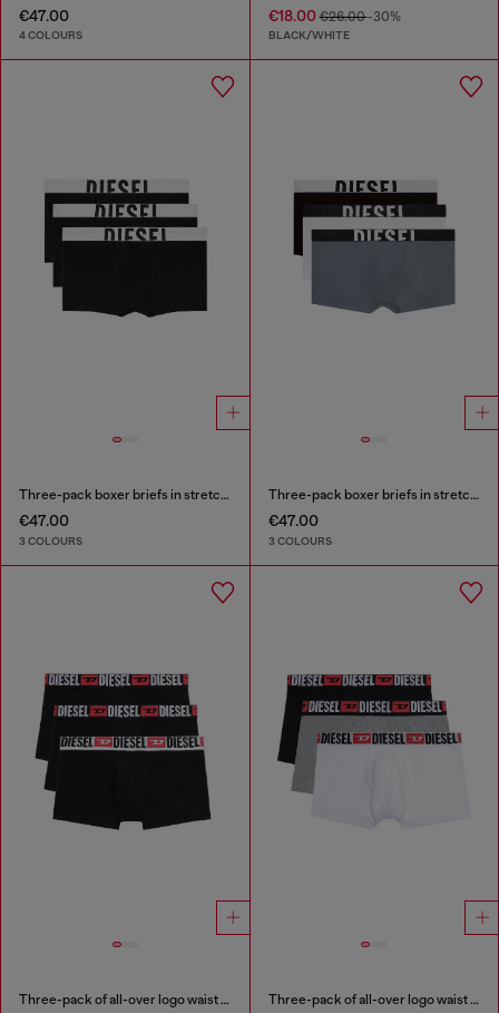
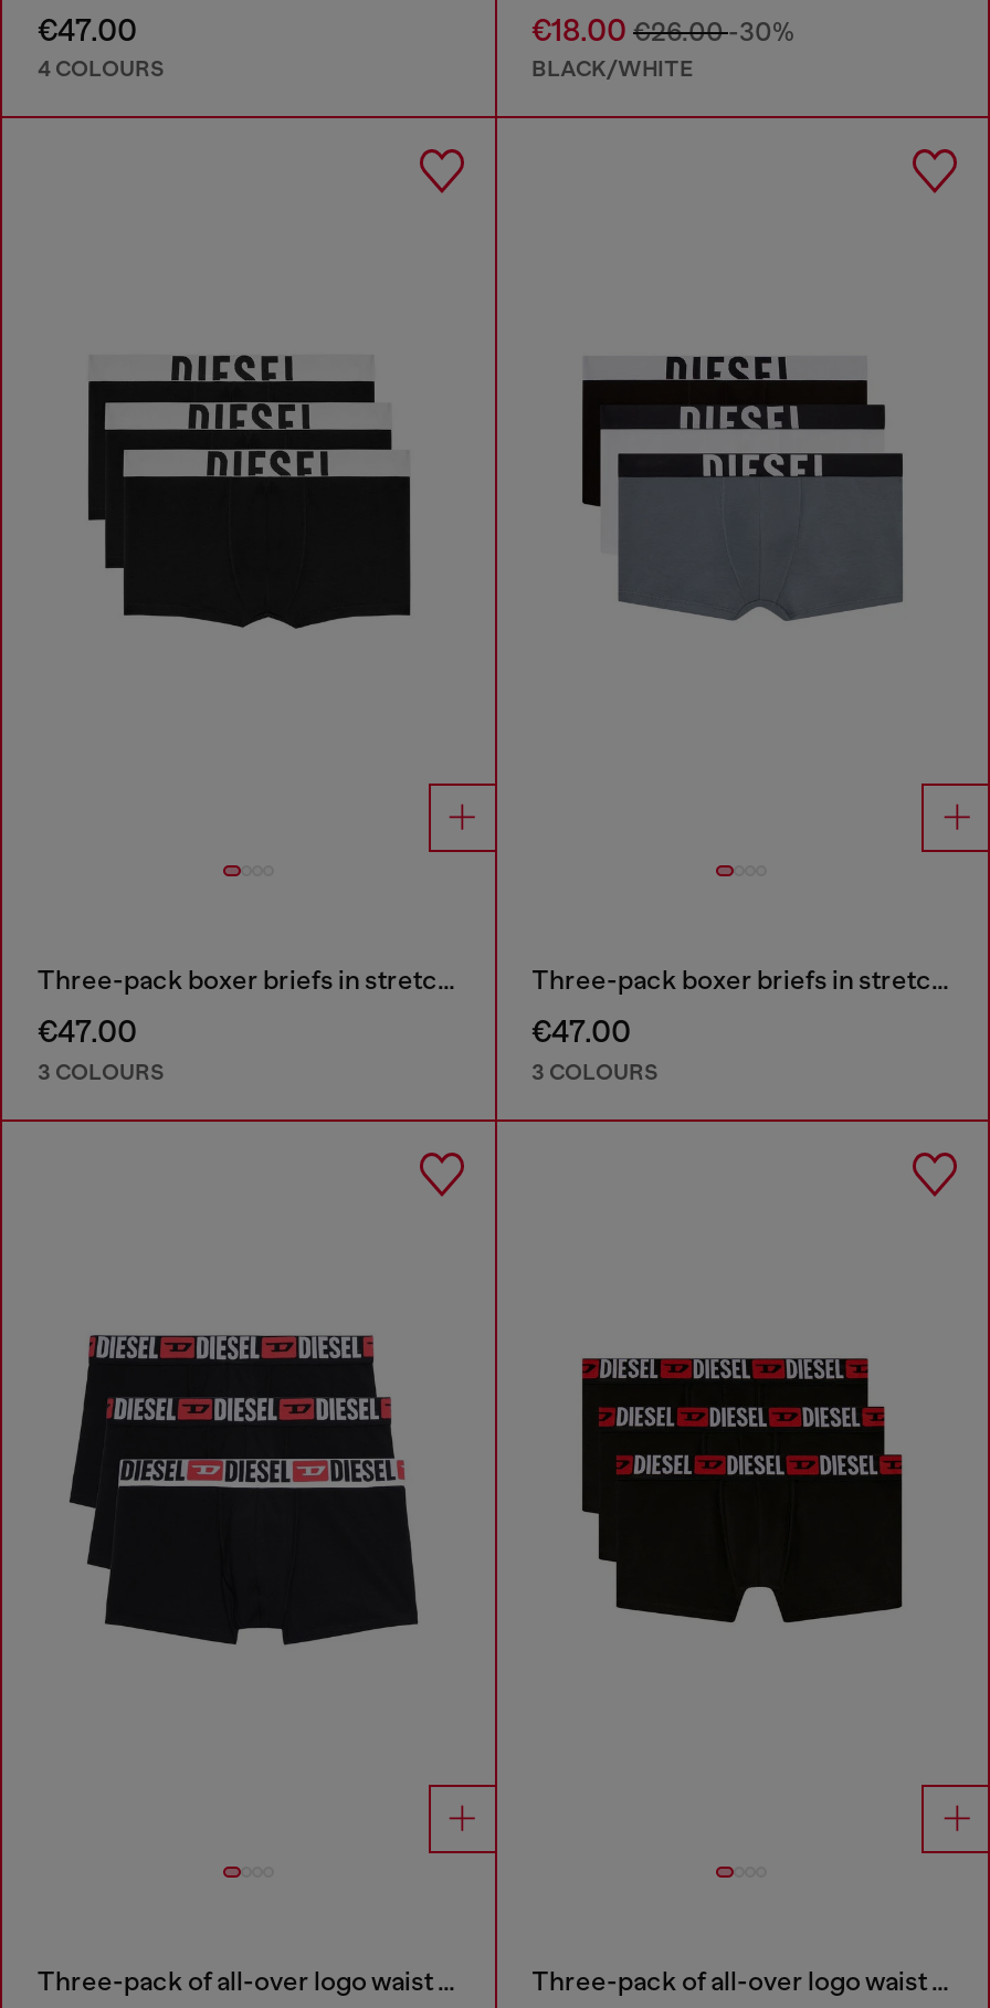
[276,673,462,827] [image] -> [550,1336,915,1634] [image]

